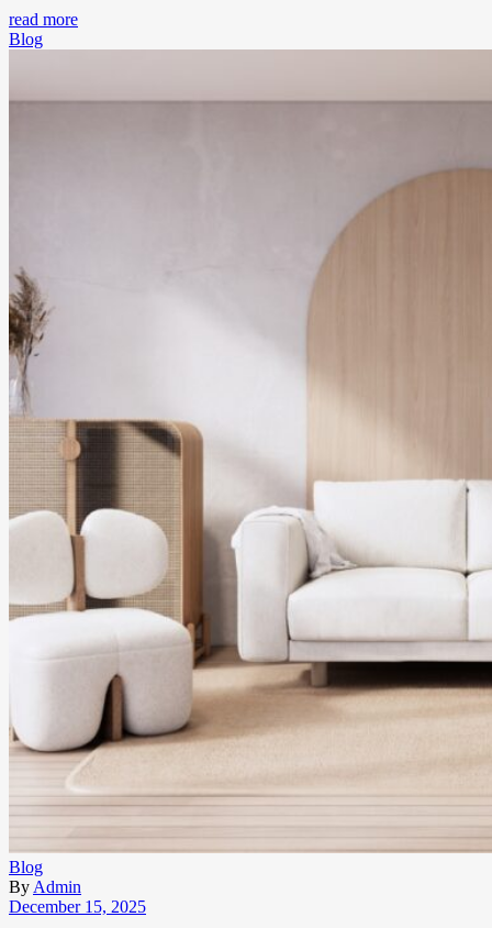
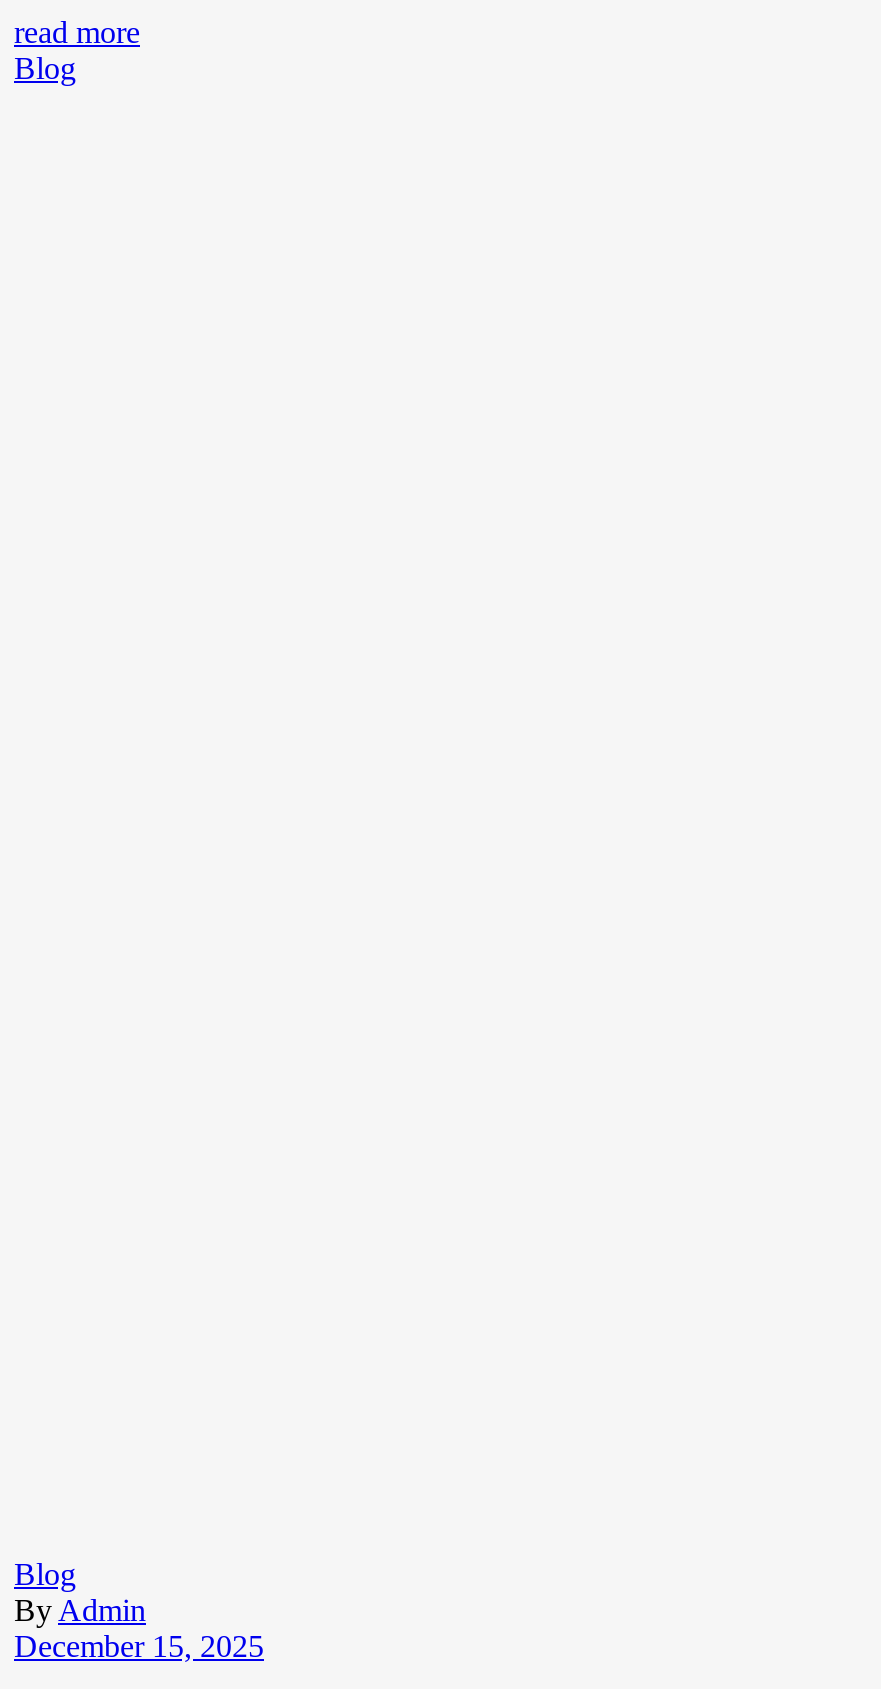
[8,49,489,853] [image] -> none

